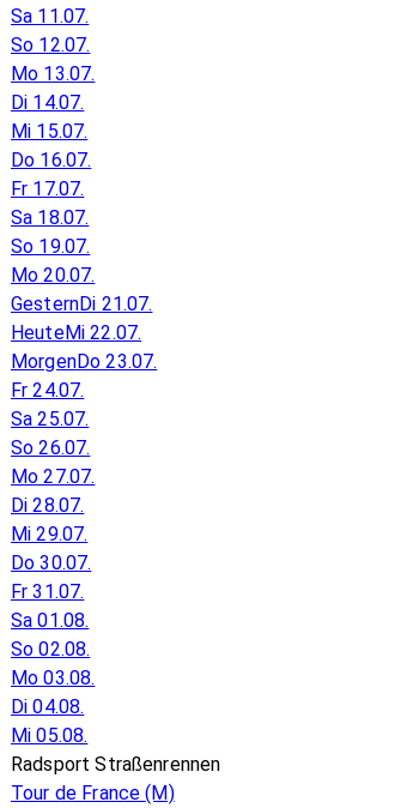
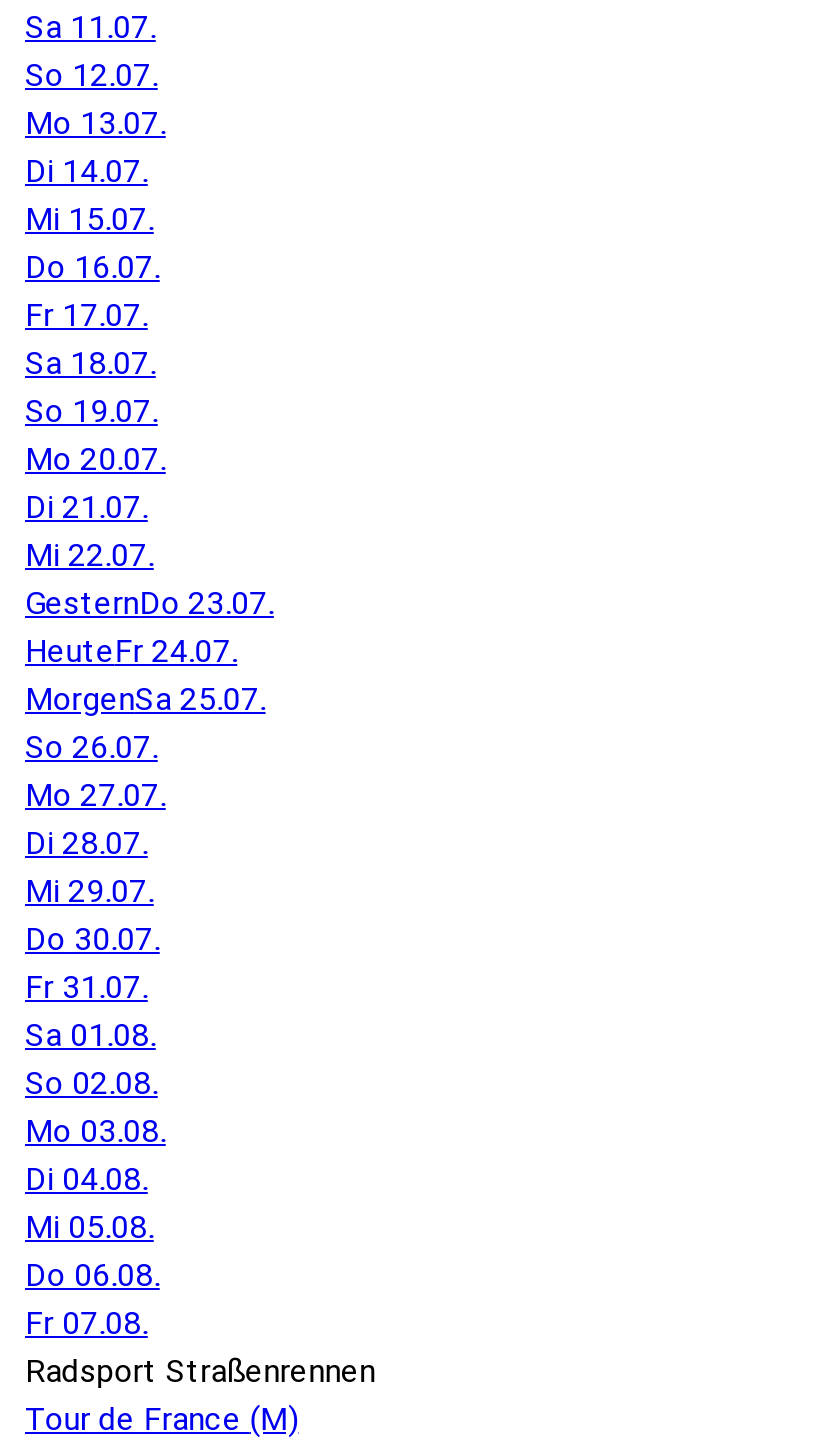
[11,293,157,430] GesternDi 21.07. | HeuteMi 22.07. | MorgenDo 23.07. | Fr 24.07. | Sa 25.07. -> [25,488,274,718] Di 21.07. | Mi 22.07. | GesternDo 23.07. | HeuteFr 24.07. | MorgenSa 25.07.
none -> [25,1256,160,1342] Do 06.08. | Fr 07.08.

